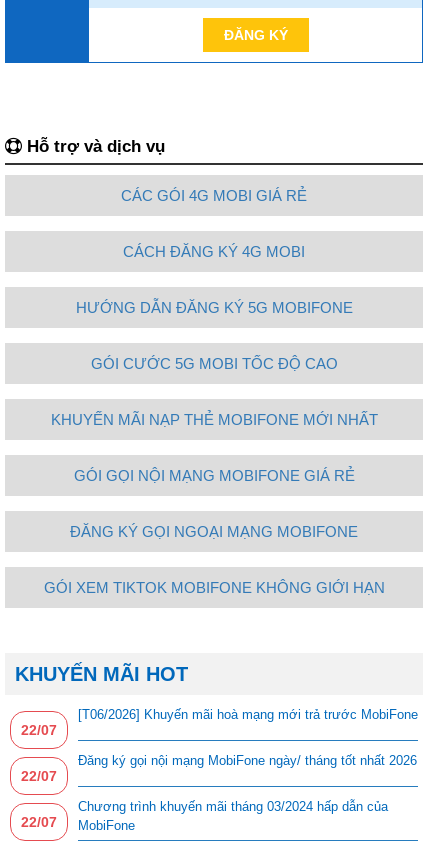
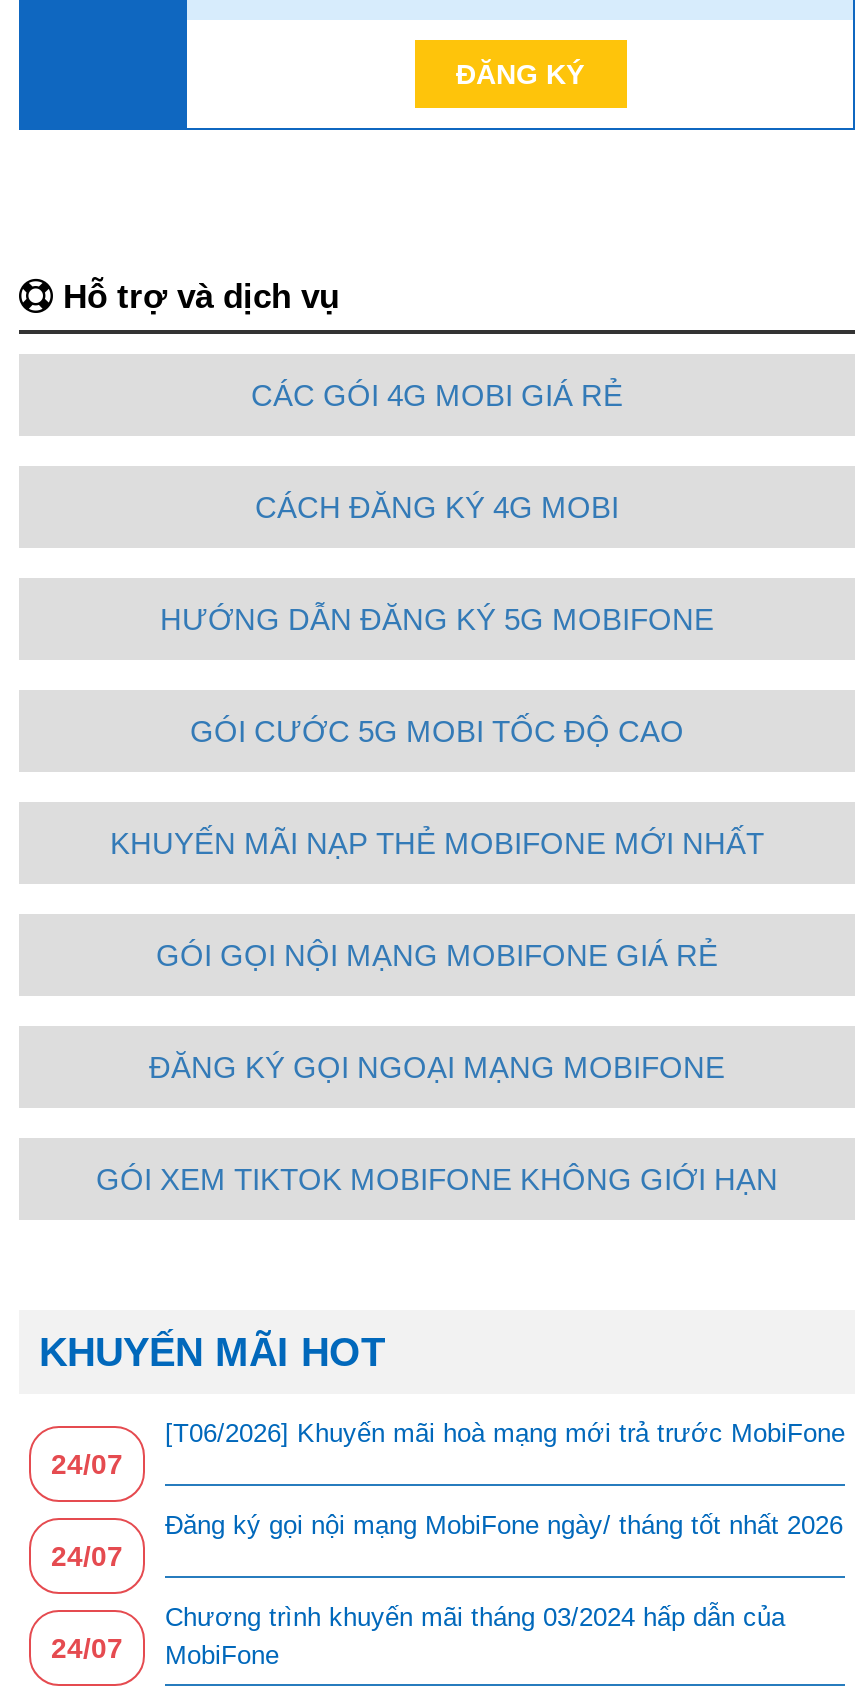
[21,722,57,738] 22/07 -> [51,1448,123,1480] 24/07
[21,768,57,784] 22/07 -> [51,1540,123,1572] 24/07
[21,814,135,833] 22/07 MobiFone -> [51,1632,279,1670] 24/07 MobiFone

